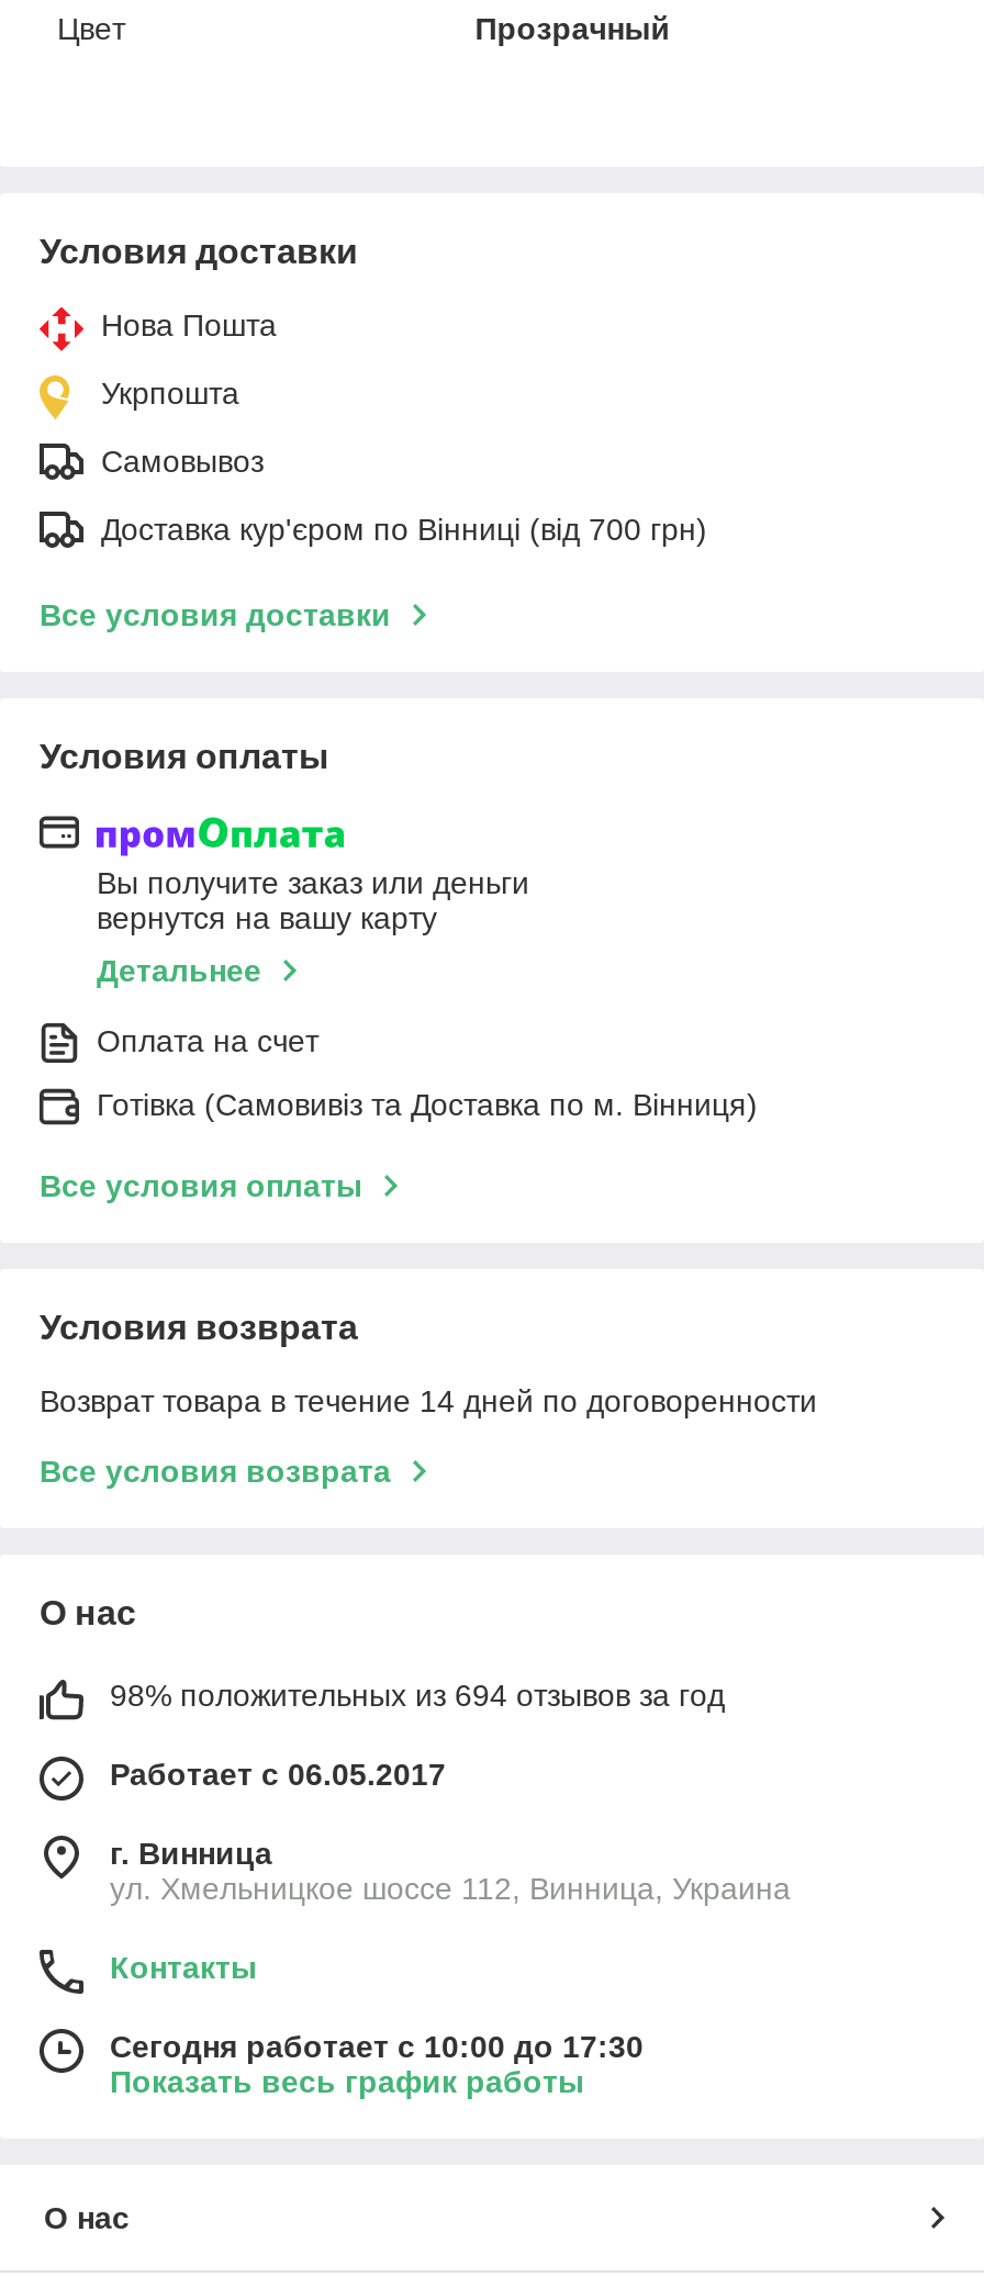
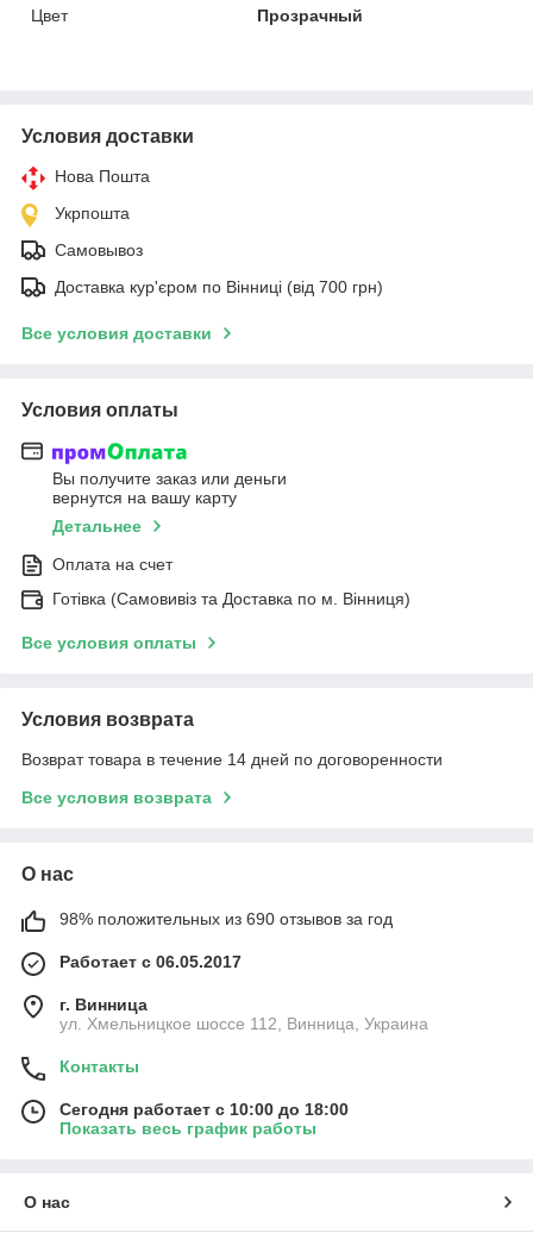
[110,1678,725,1713] 98% положительных из 694 отзывов за год -> [59,910,393,929] 98% положительных из 690 отзывов за год
[110,2029,644,2064] Сегодня работает с 10:00 до 17:30 -> [59,1100,349,1119] Сегодня работает с 10:00 до 18:00

